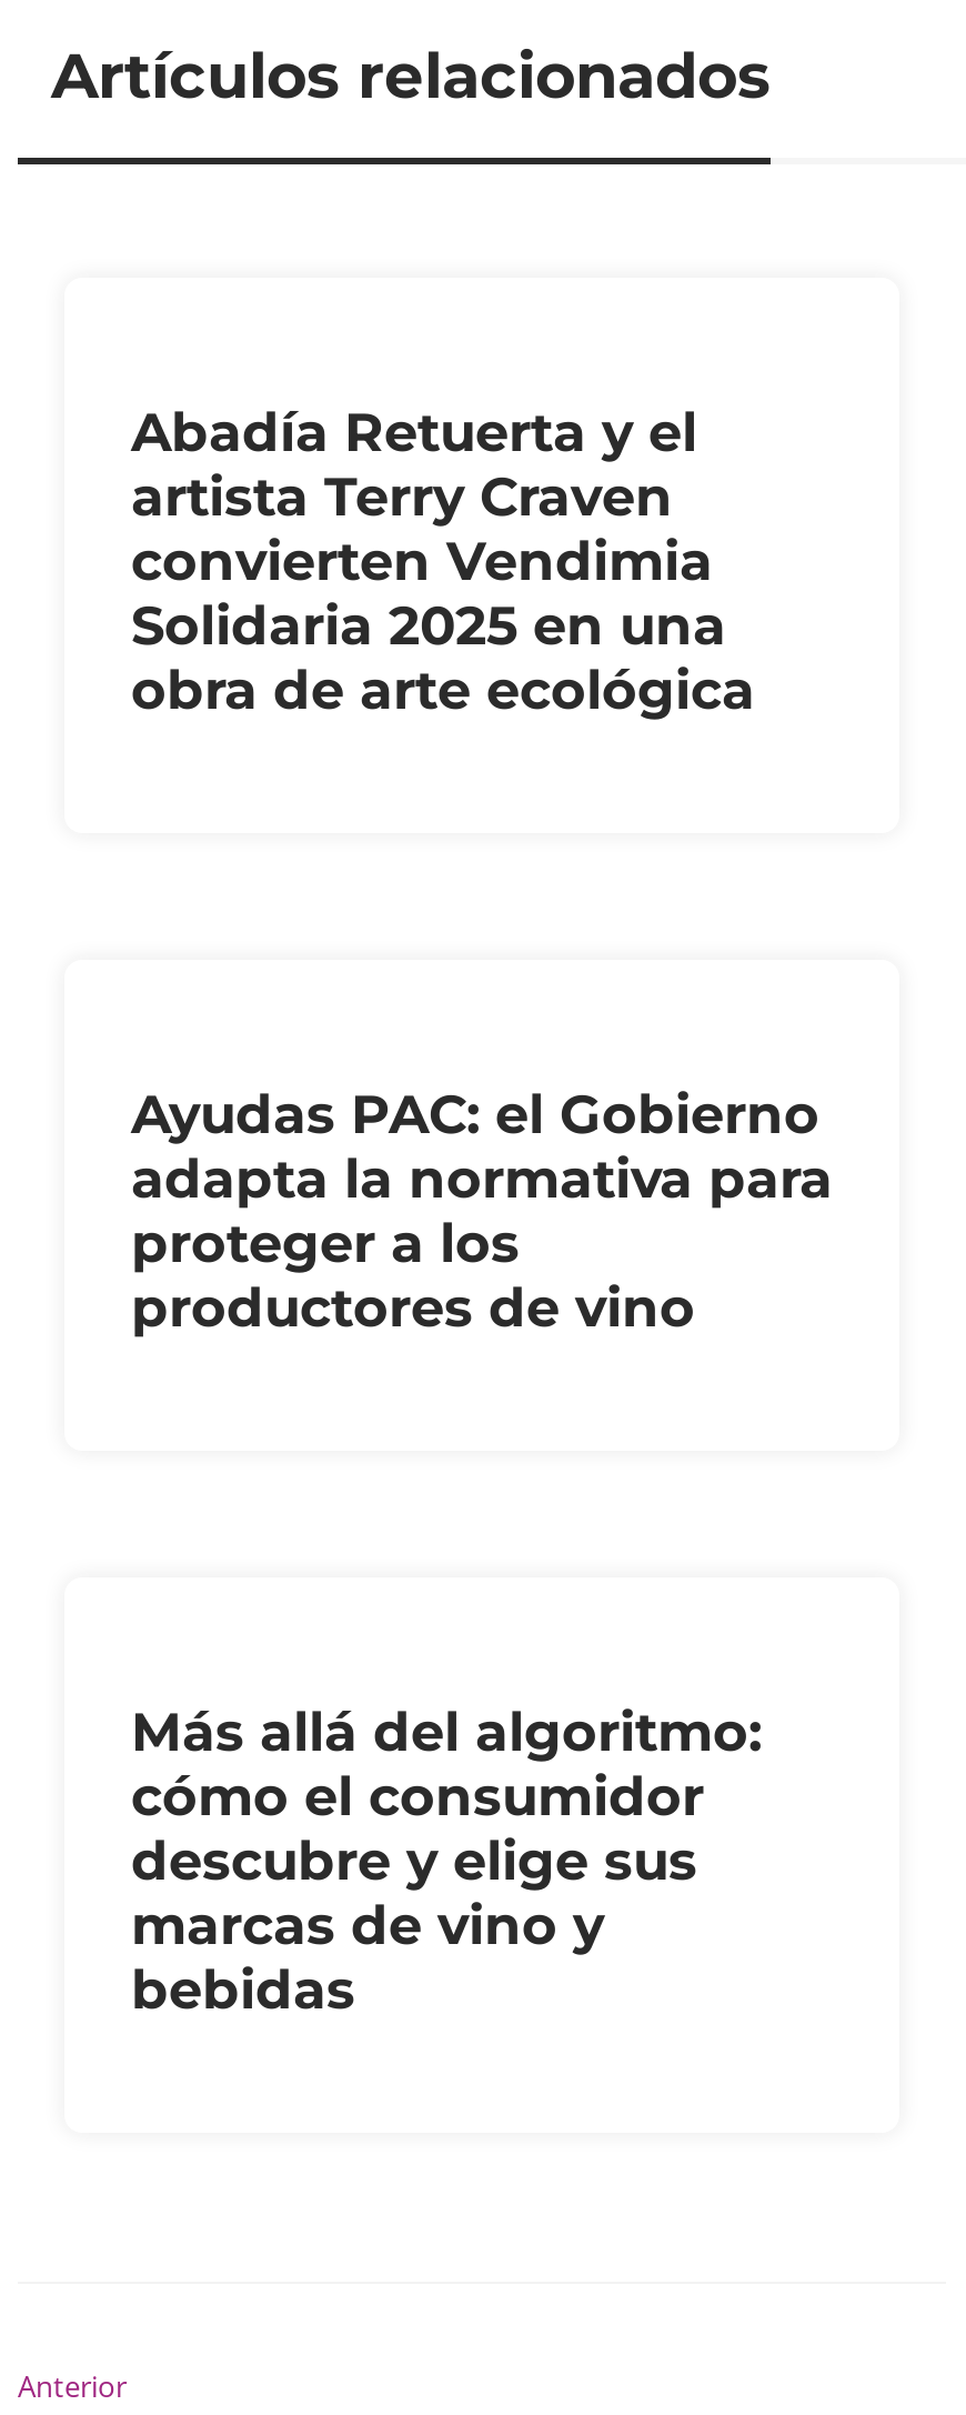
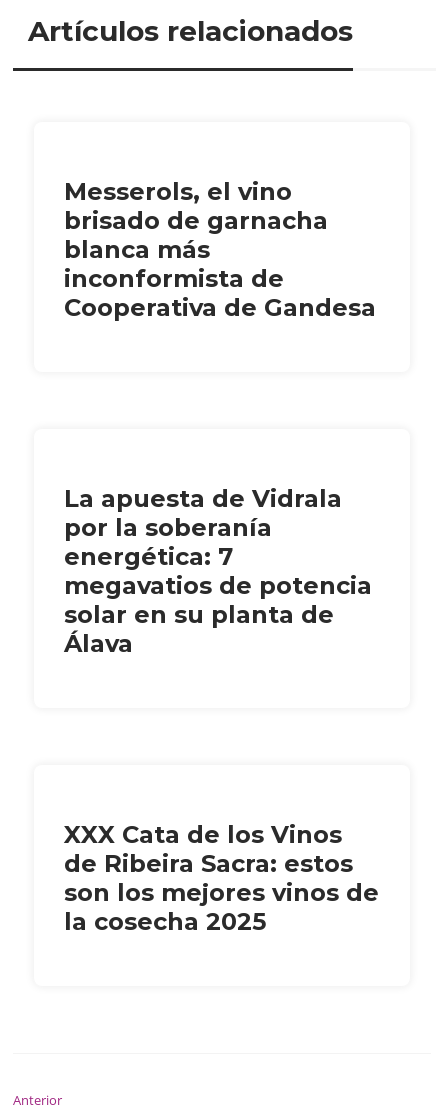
[131,400,755,722] Abadía Retuerta y el | artista Terry Craven | convierten Vendimia | Solidaria 2025 en una | obra de arte ecológica -> [64,177,376,322] Messerols, el vino | brisado de garnacha | blanca más | inconformista de | Cooperativa de Gandesa
[131,1082,833,1339] Ayudas PAC: el Gobierno | adapta la normativa para | proteger a los | productores de vino -> [64,484,372,658] La apuesta de Vidrala | por la soberanía | energética: 7 | megavatios de potencia | solar en su planta de | Álava
[131,1699,762,2022] Más allá del algoritmo: | cómo el consumidor | descubre y elige sus | marcas de vino y | bebidas -> [64,820,379,936] XXX Cata de los Vinos | de Ribeira Sacra: estos | son los mejores vinos de | la cosecha 2025

